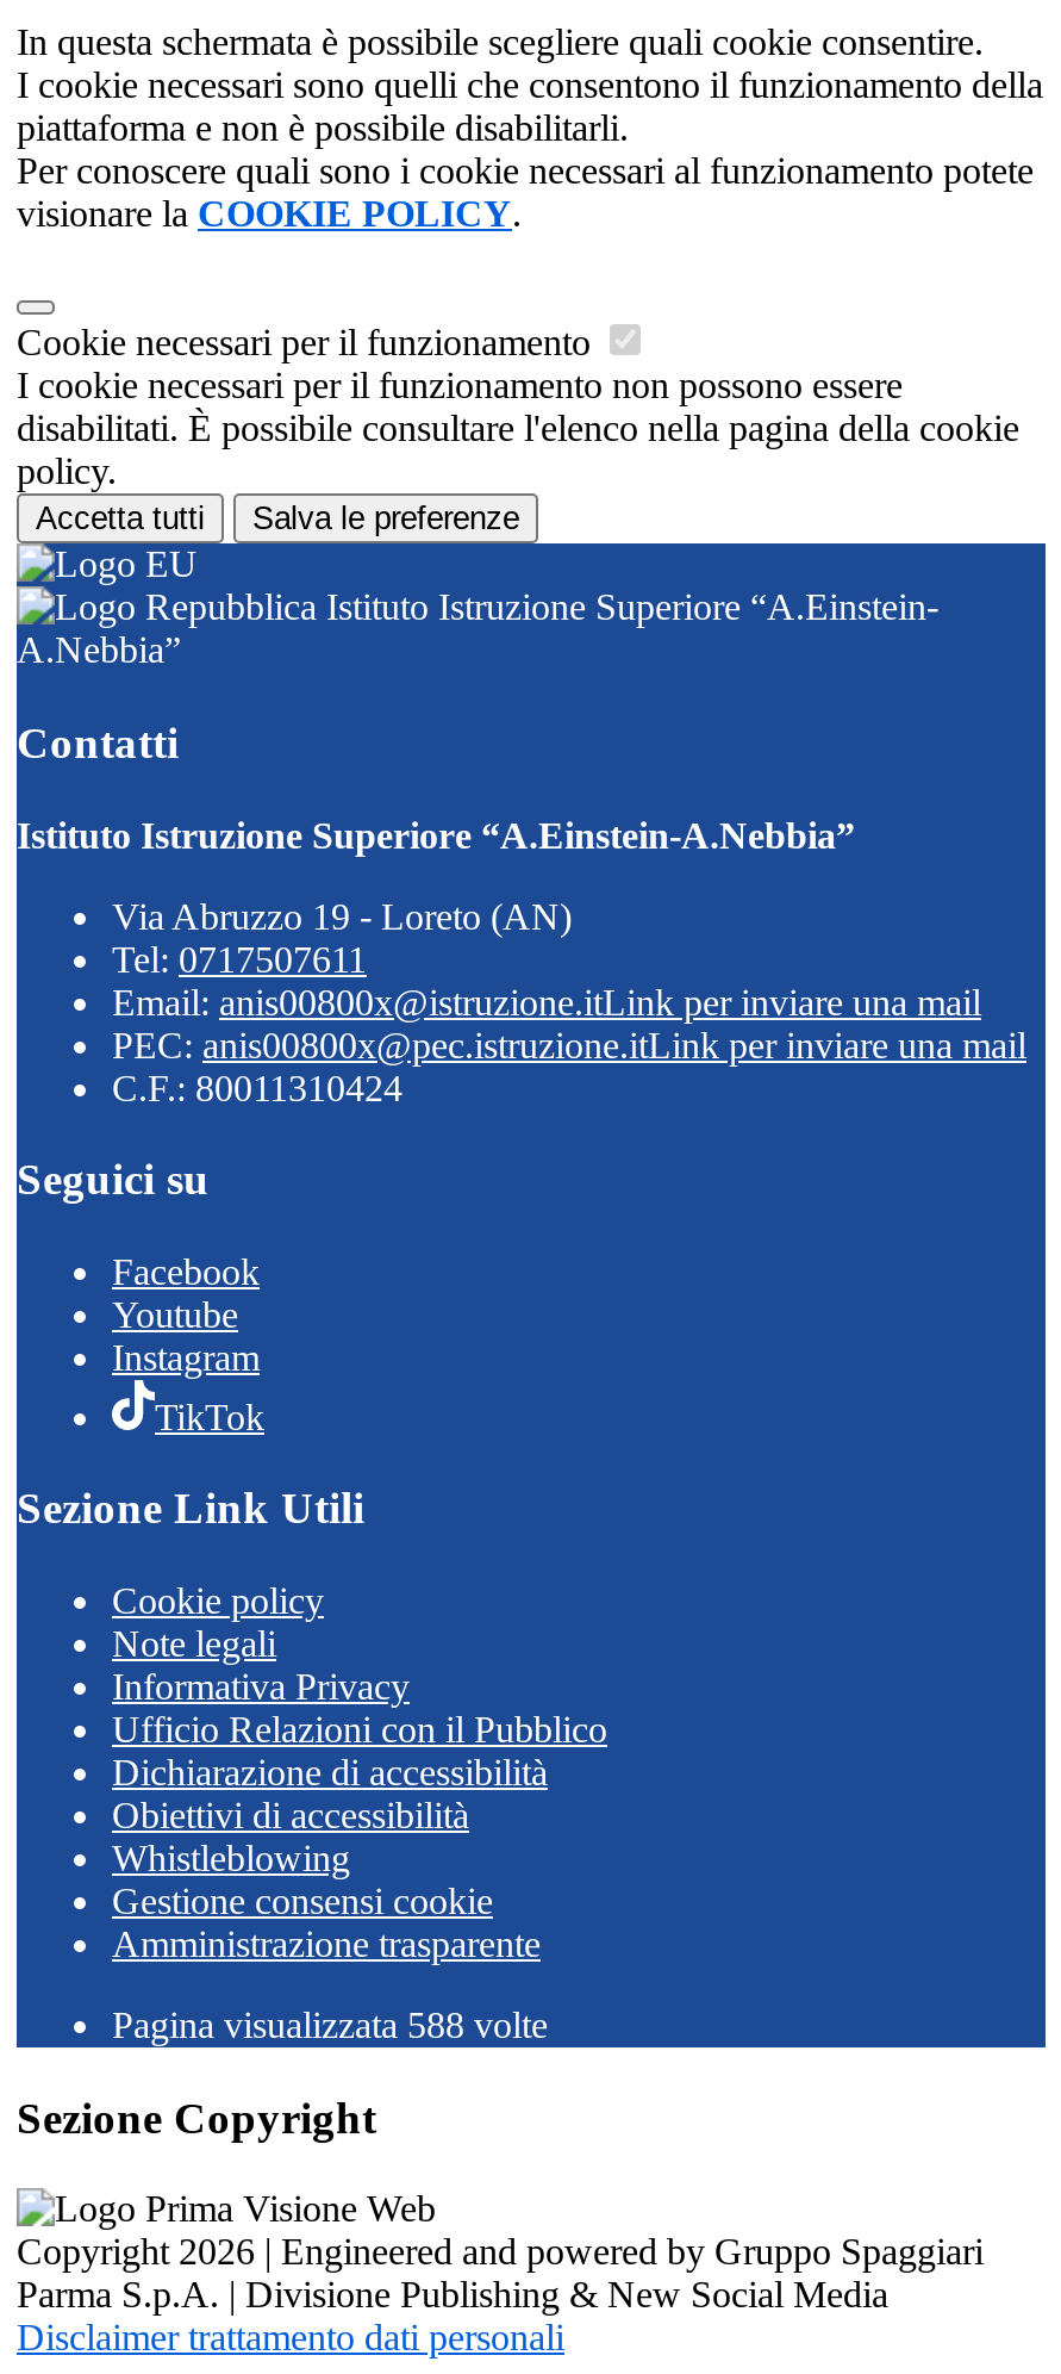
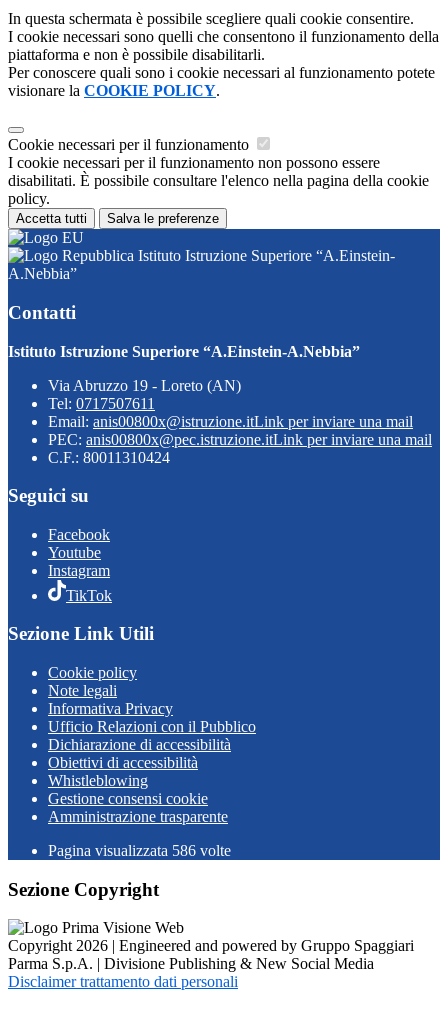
[112,2005,548,2045] Pagina visualizzata 588 volte -> [48,842,231,859] Pagina visualizzata 586 volte

